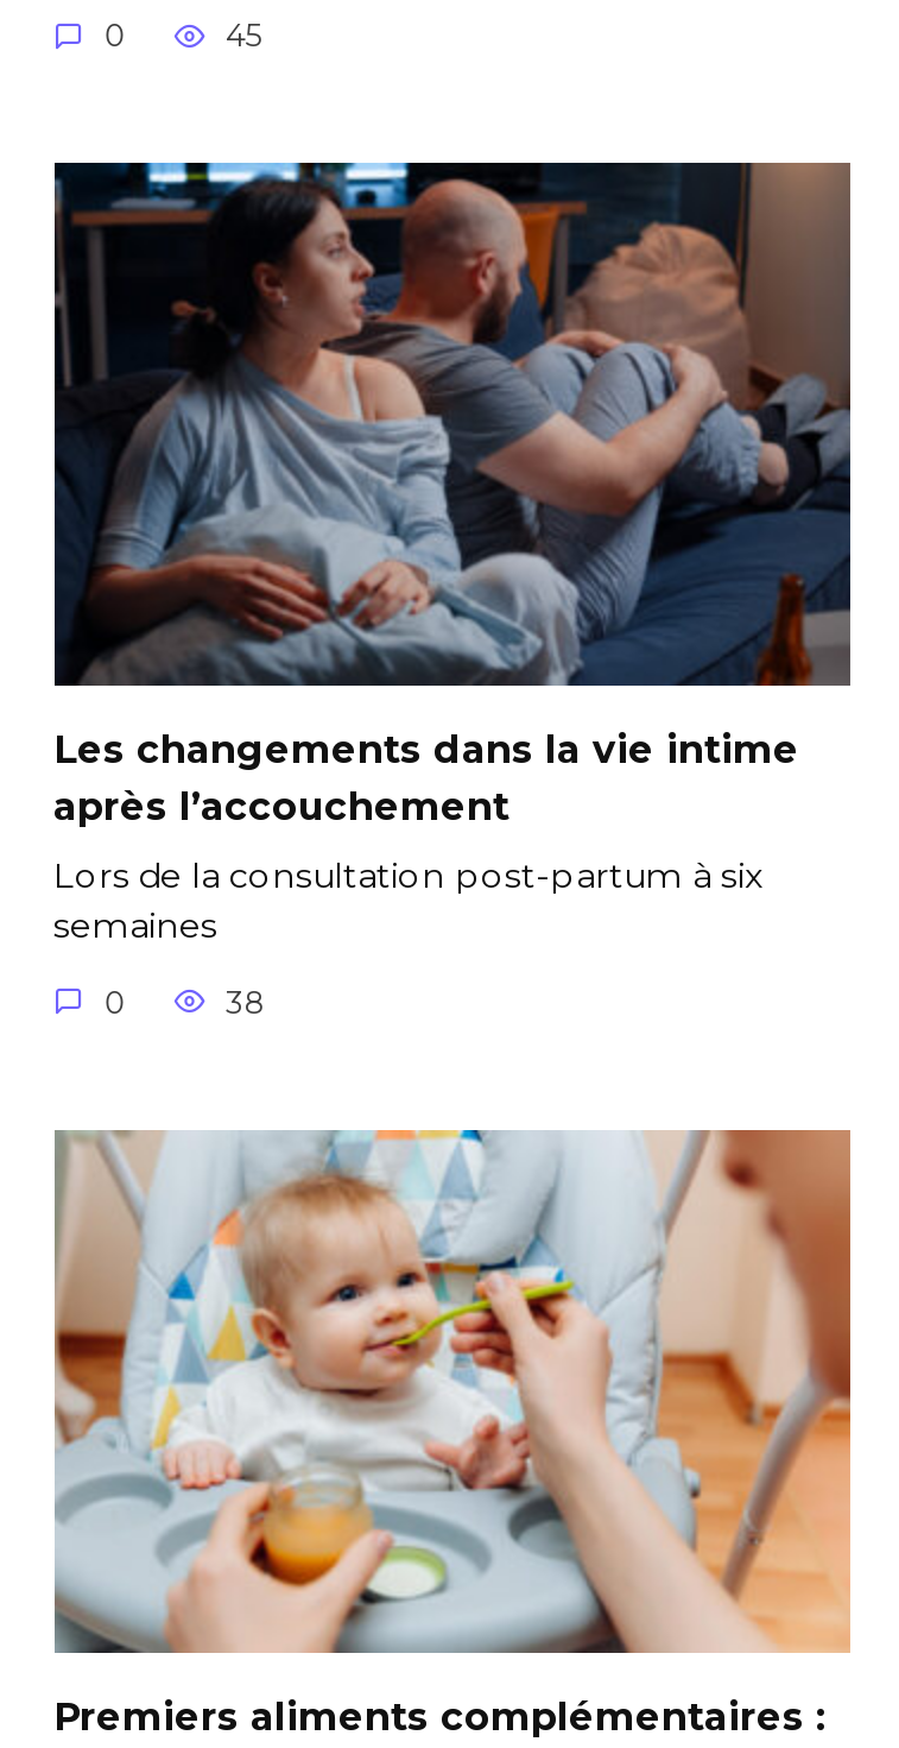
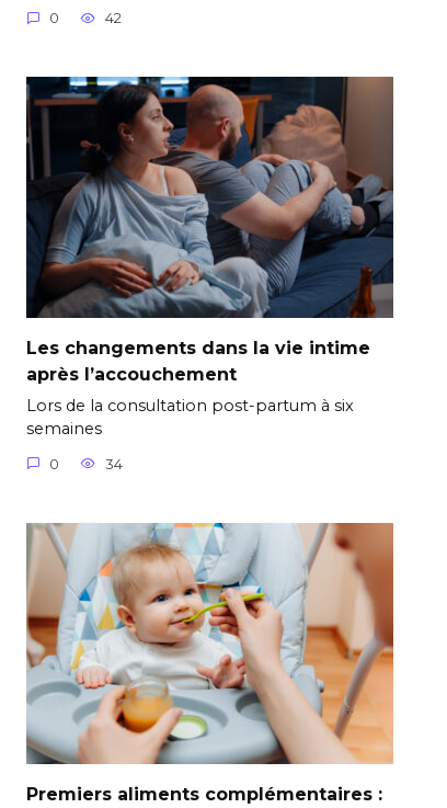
[226,18,261,54] 45 -> [105,10,122,27] 42
[226,985,266,1021] 38 -> [105,456,123,472] 34

